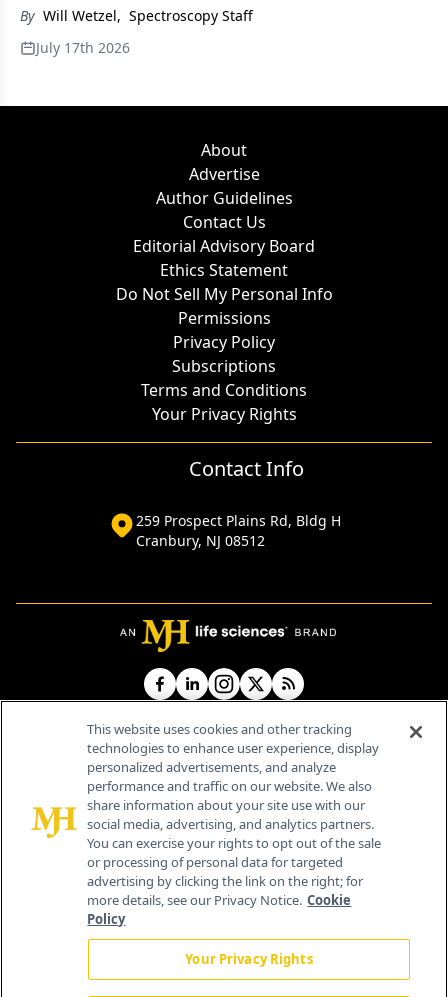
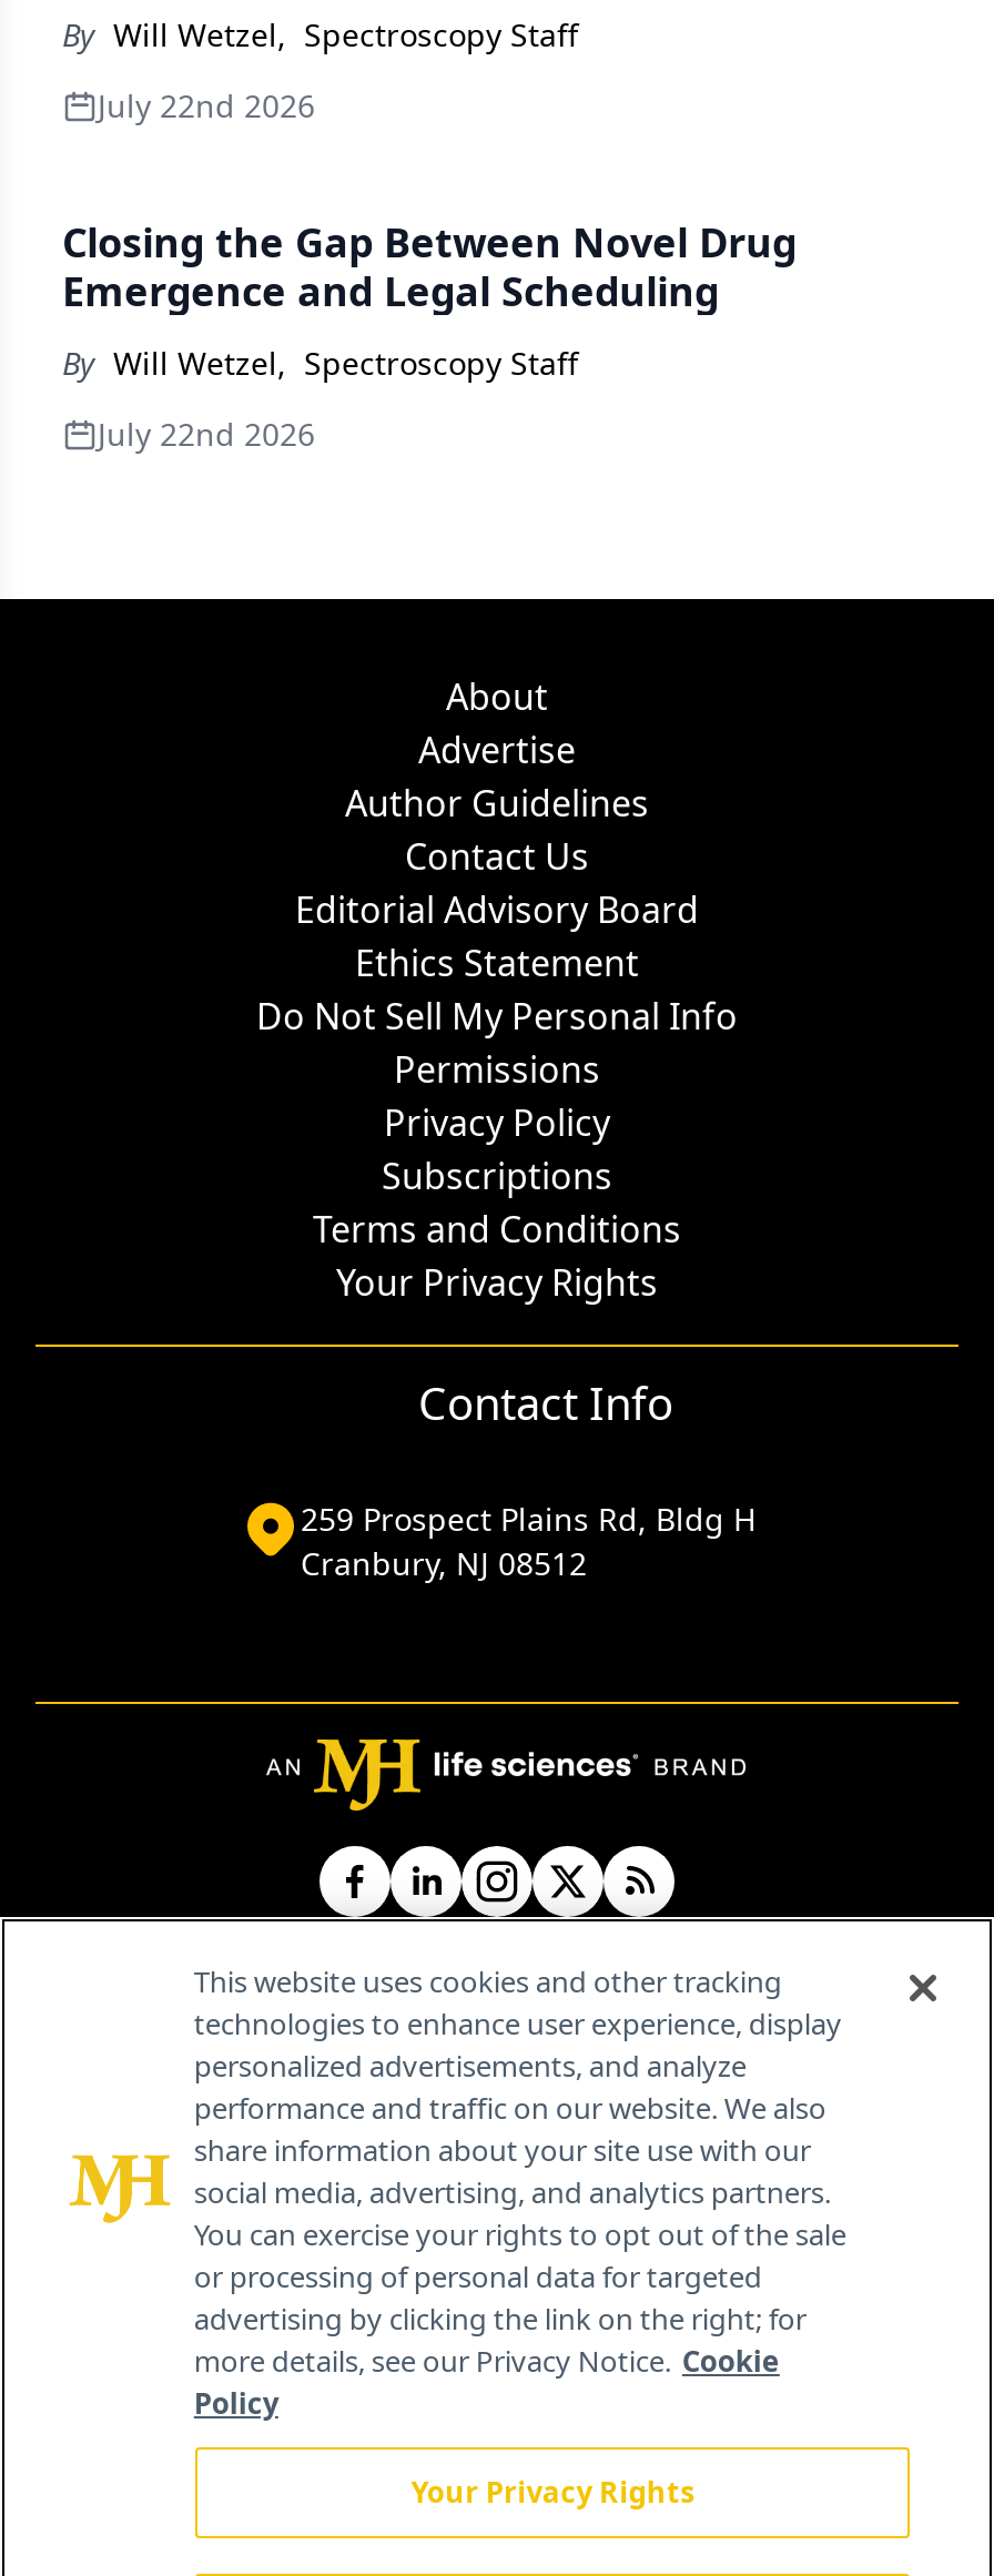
[36,38,130,57] July 17th 2026 -> [62,84,797,455] July 22nd 2026 | Closing the Gap Between Novel Drug | Emergence and Legal Scheduling | By Will Wetzel, Spectroscopy Staff | July 22nd 2026

